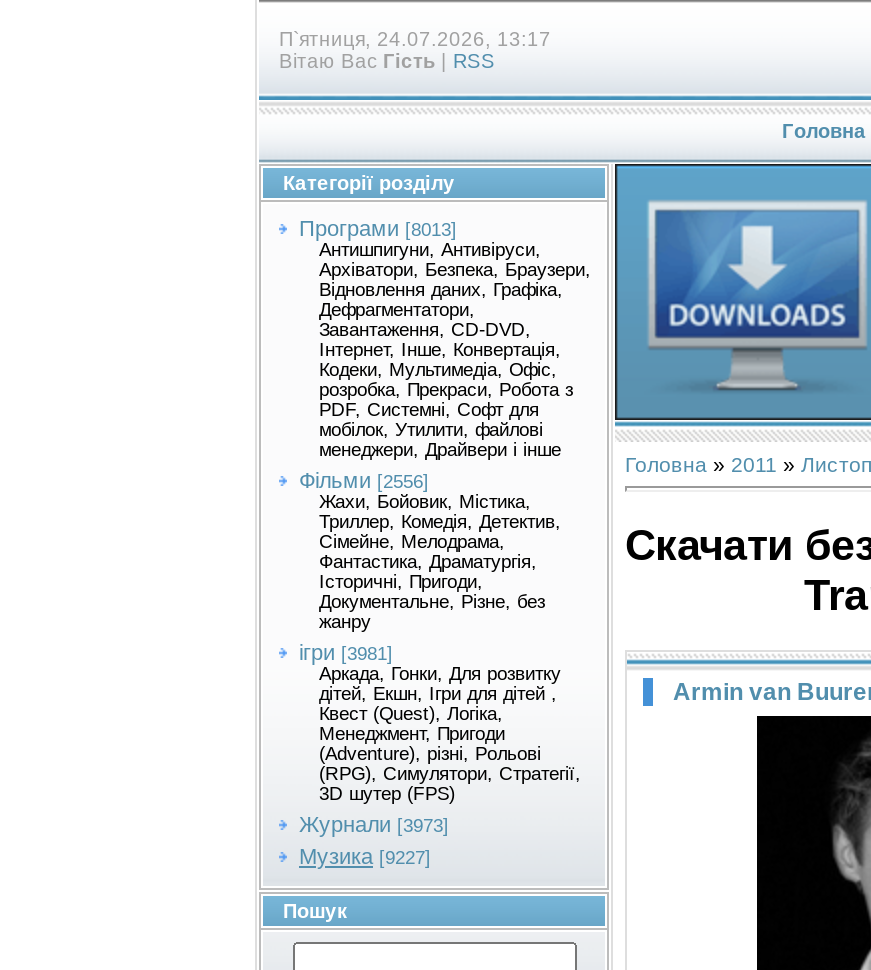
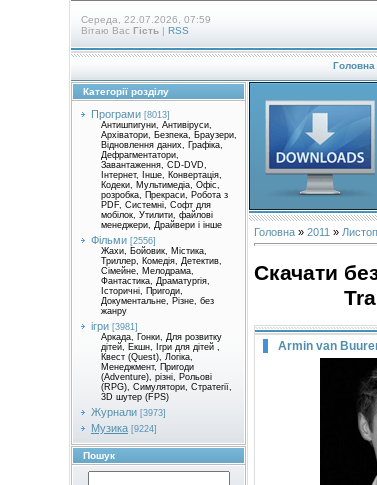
[279,28,551,50] П`ятниця, 24.07.2026, 13:17 -> [81,14,211,25] Середа, 22.07.2026, 07:59
[299,844,431,868] Музика [9227] -> [91,422,157,434] Музика [9224]

